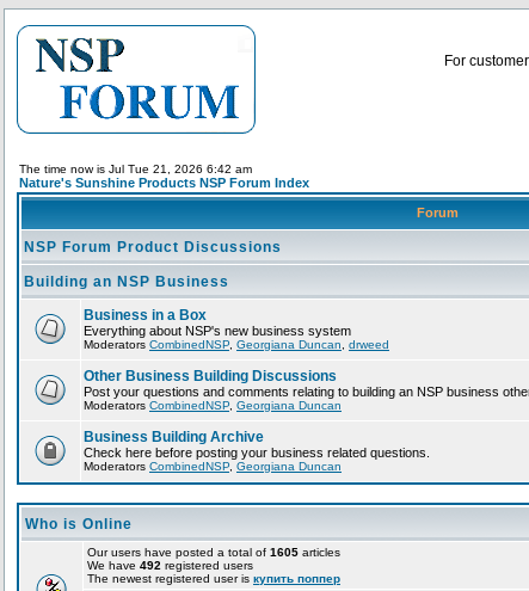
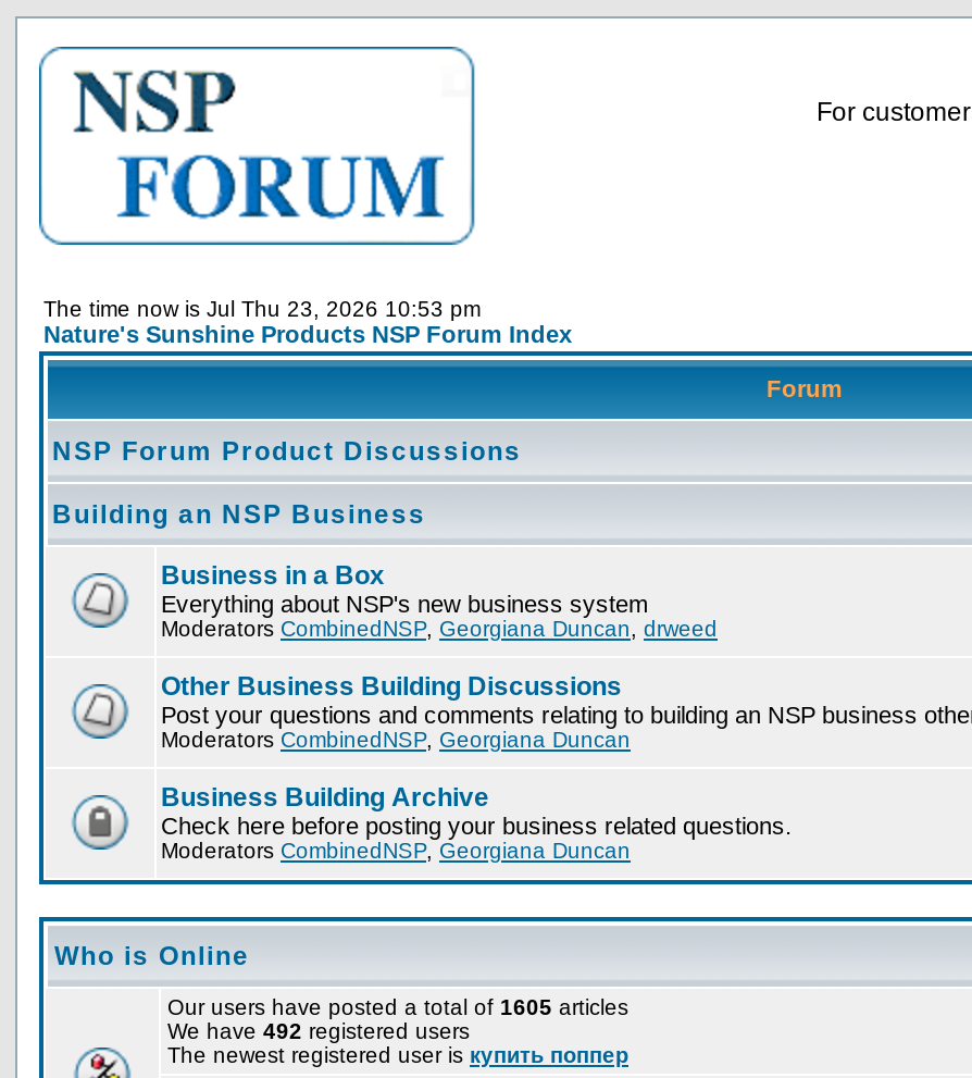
[19,162,252,176] The time now is Jul Tue 21, 2026 6:42 am -> [43,297,481,321] The time now is Jul Thu 23, 2026 10:53 pm

